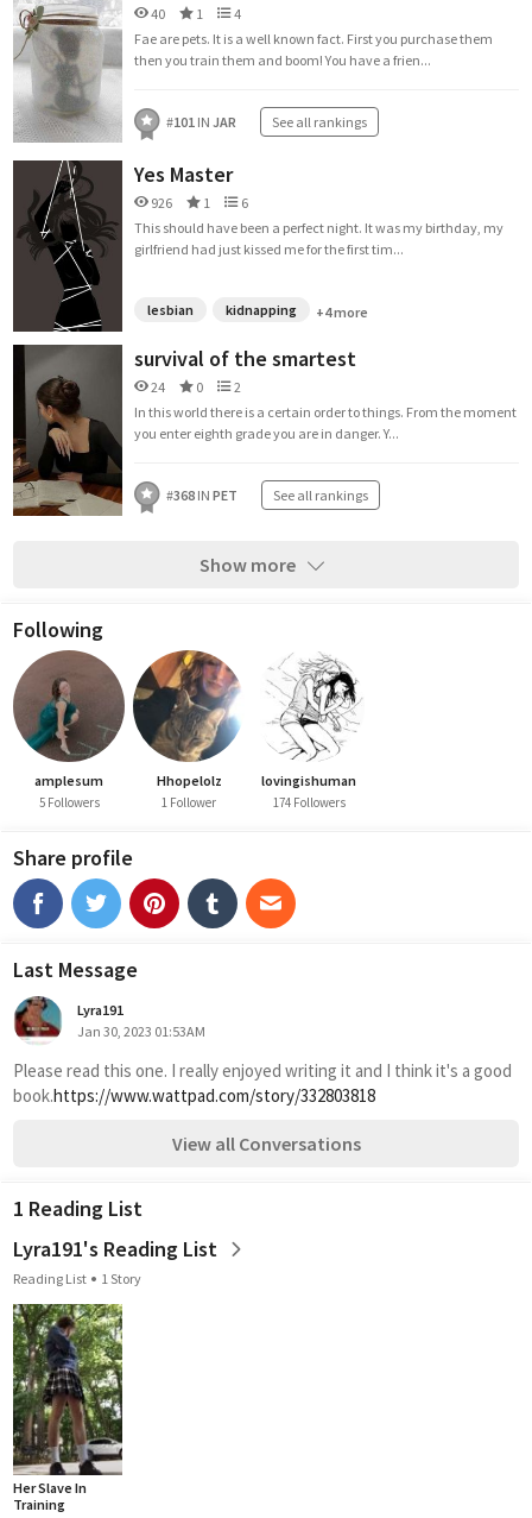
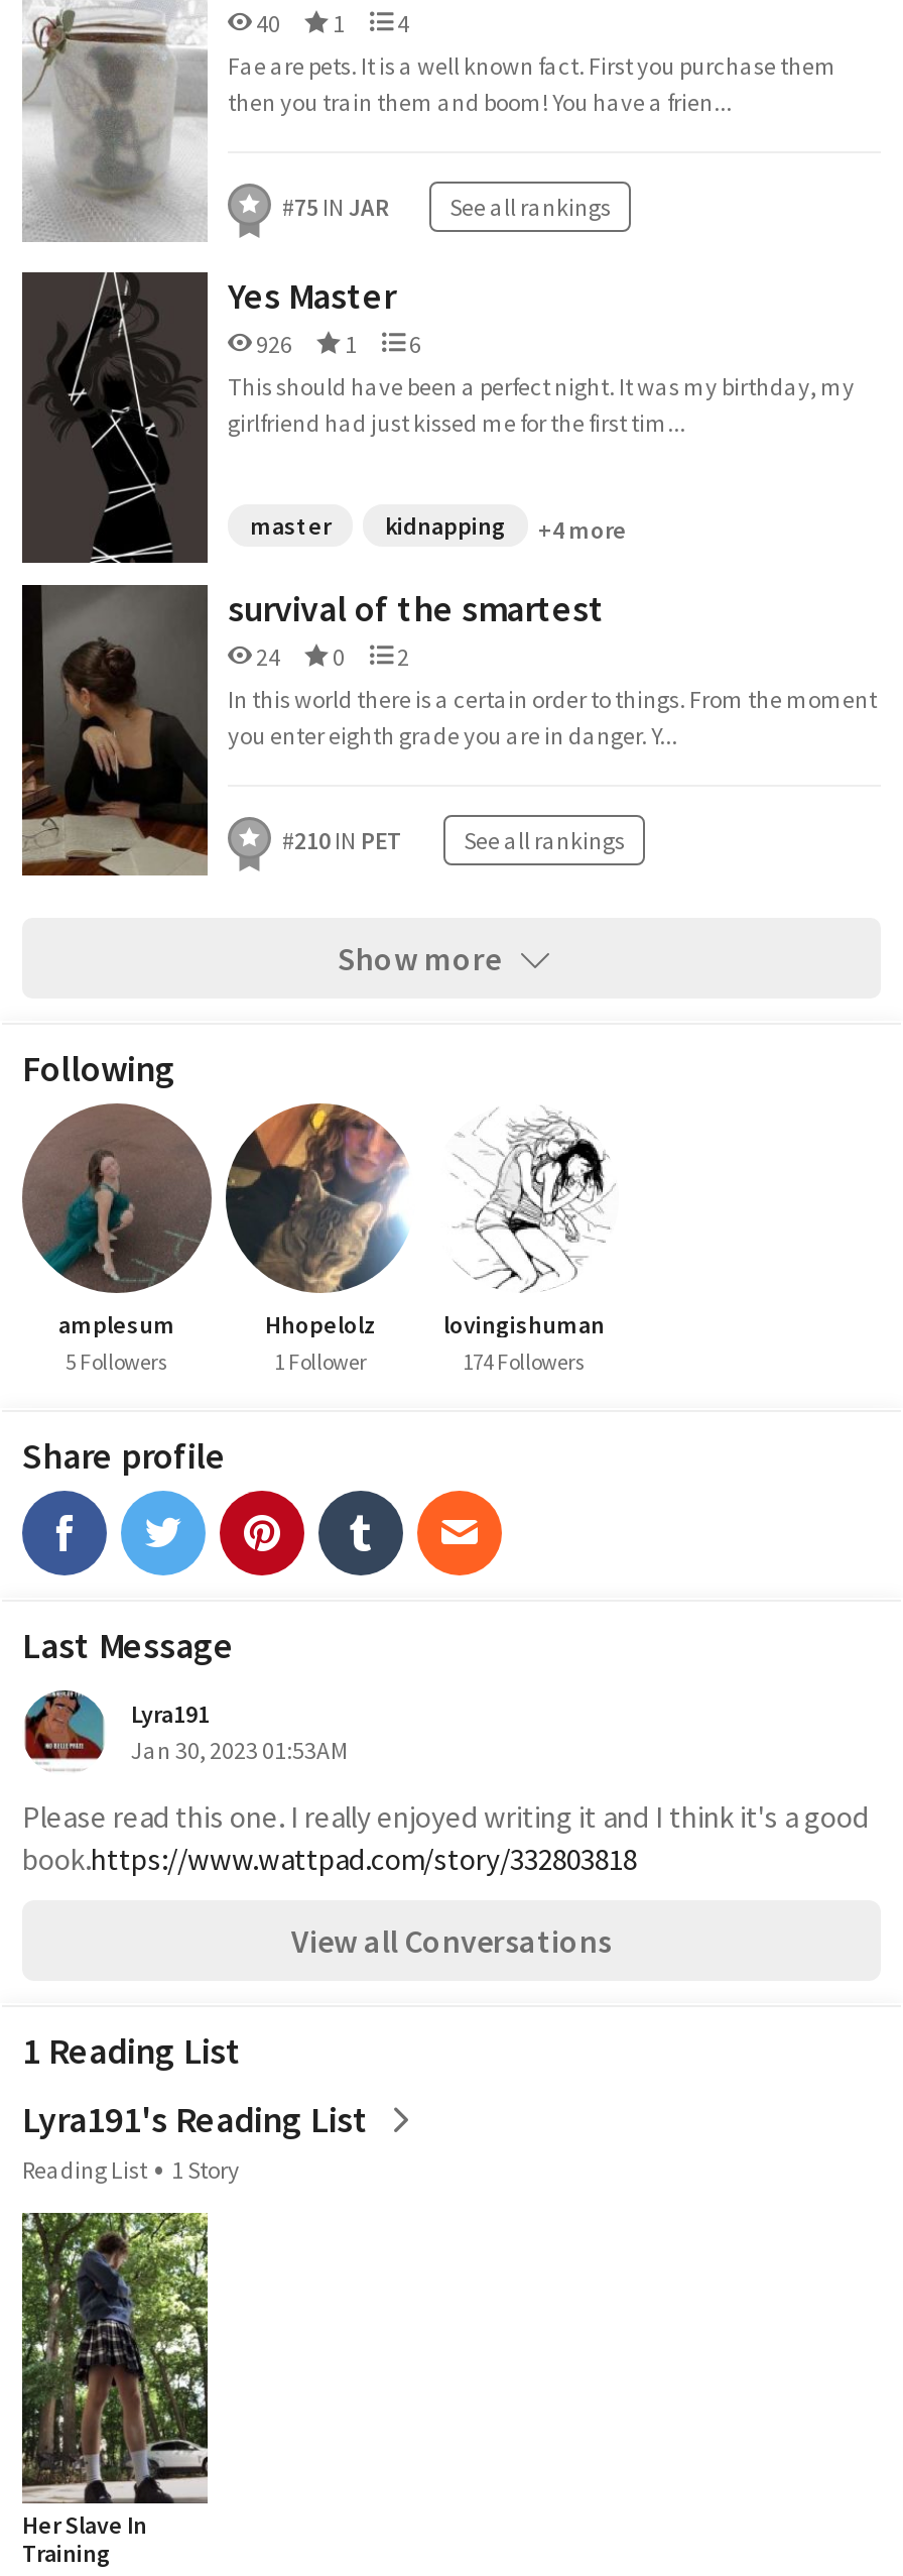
[166,113,367,131] #101 IN JAR See all rankings -> [282,192,611,222] #75 IN JAR See all rankings
[147,301,194,319] lesbian -> [250,510,331,541] master
[166,486,368,504] #368 IN PET See all rankings -> [282,825,625,855] #210 IN PET See all rankings

